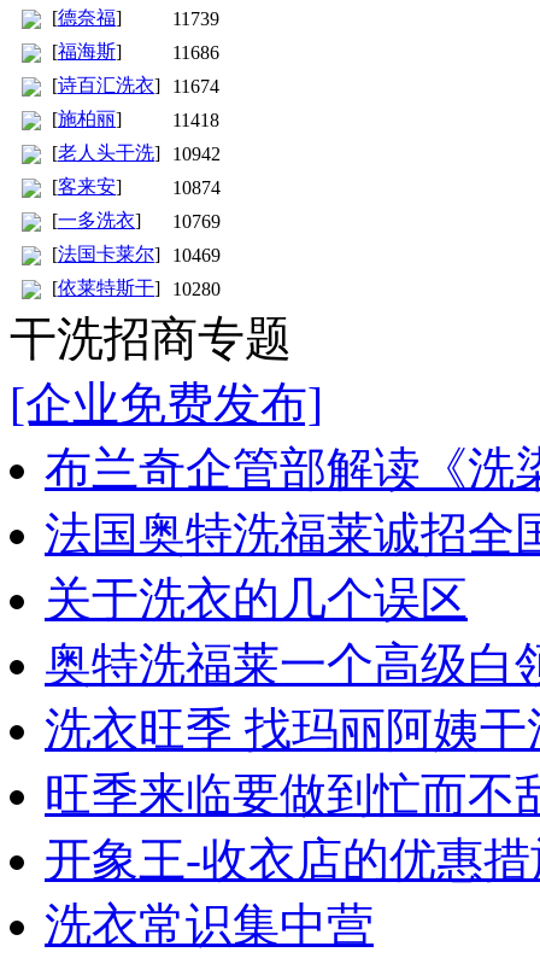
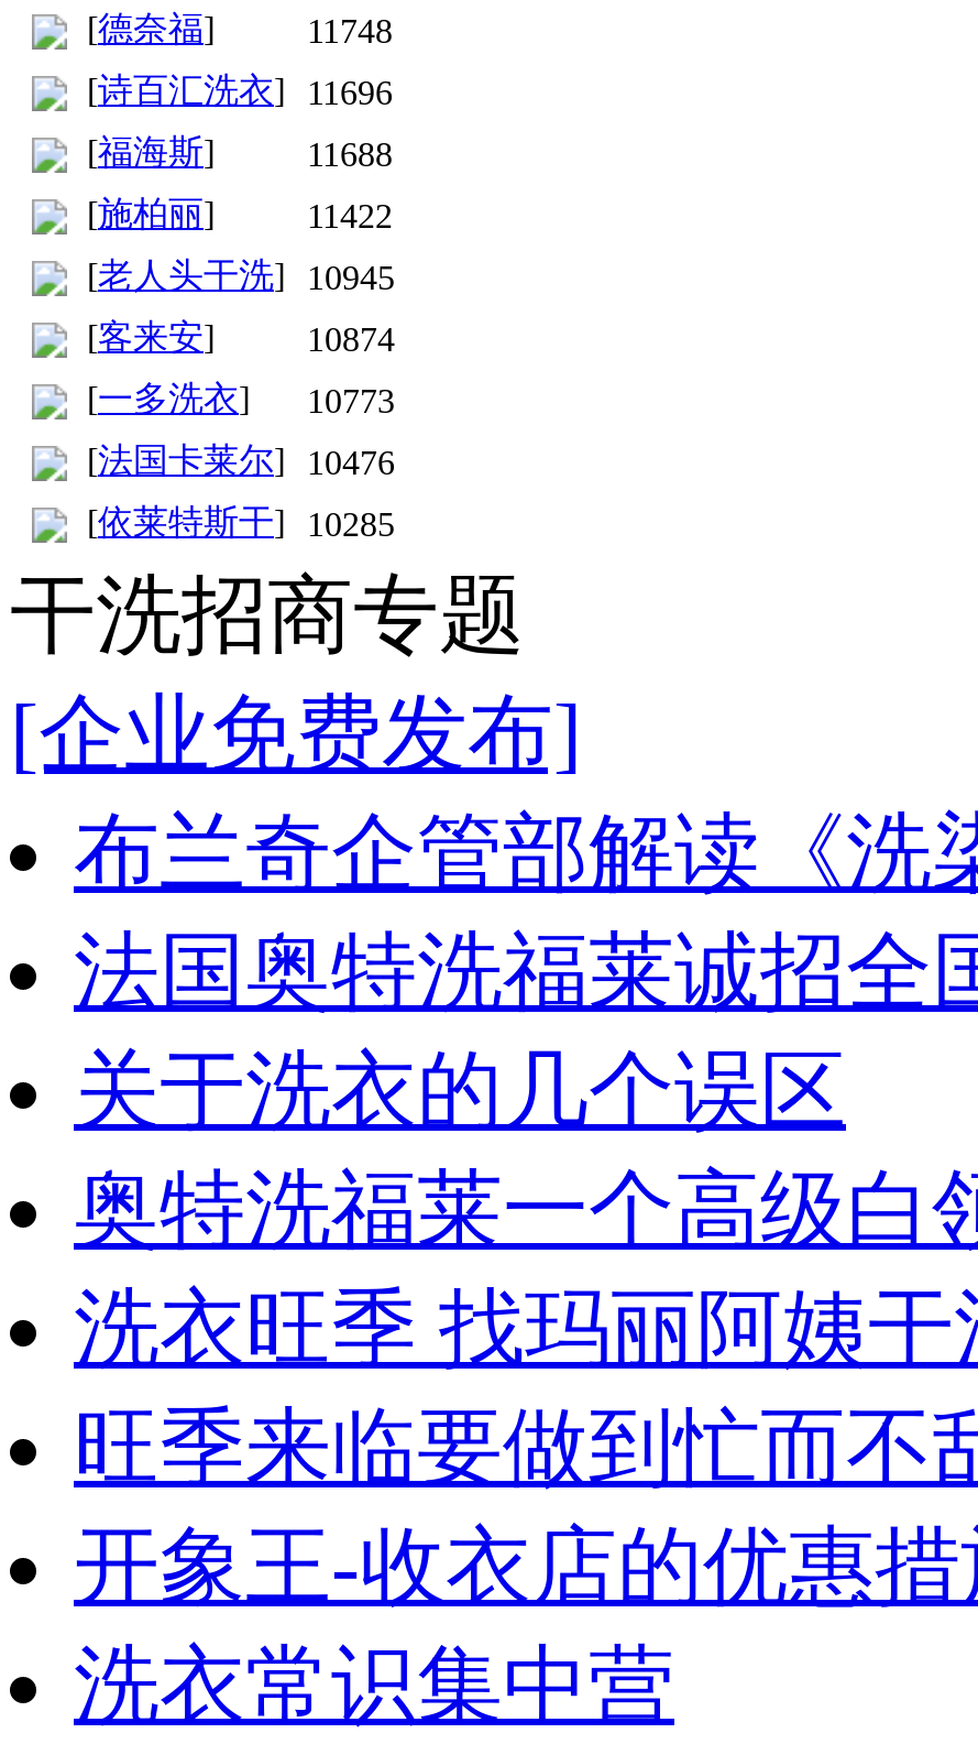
[172,8,219,29] 11739 -> [87,12,393,111] 11748 | [诗百汇洗衣] 11696
[52,42,219,97] 11686 | [诗百汇洗衣] 11674 -> [307,135,393,173] 11688
moved [52,41,122,62] -> [87,133,215,171]: [福海斯]
[172,110,219,130] 11418 -> [307,197,393,235] 11422
[52,142,221,164] [老人头干洗] 10942 -> [87,257,395,296] [老人头干洗] 10945
[52,210,221,232] [一多洗衣] 10769 -> [87,380,395,419] [一多洗衣] 10773
[52,244,221,265] [法国卡莱尔] 10469 -> [87,442,395,481] [法国卡莱尔] 10476
[52,278,221,299] [依莱特斯干] 10280 -> [87,503,395,543] [依莱特斯干] 10285

